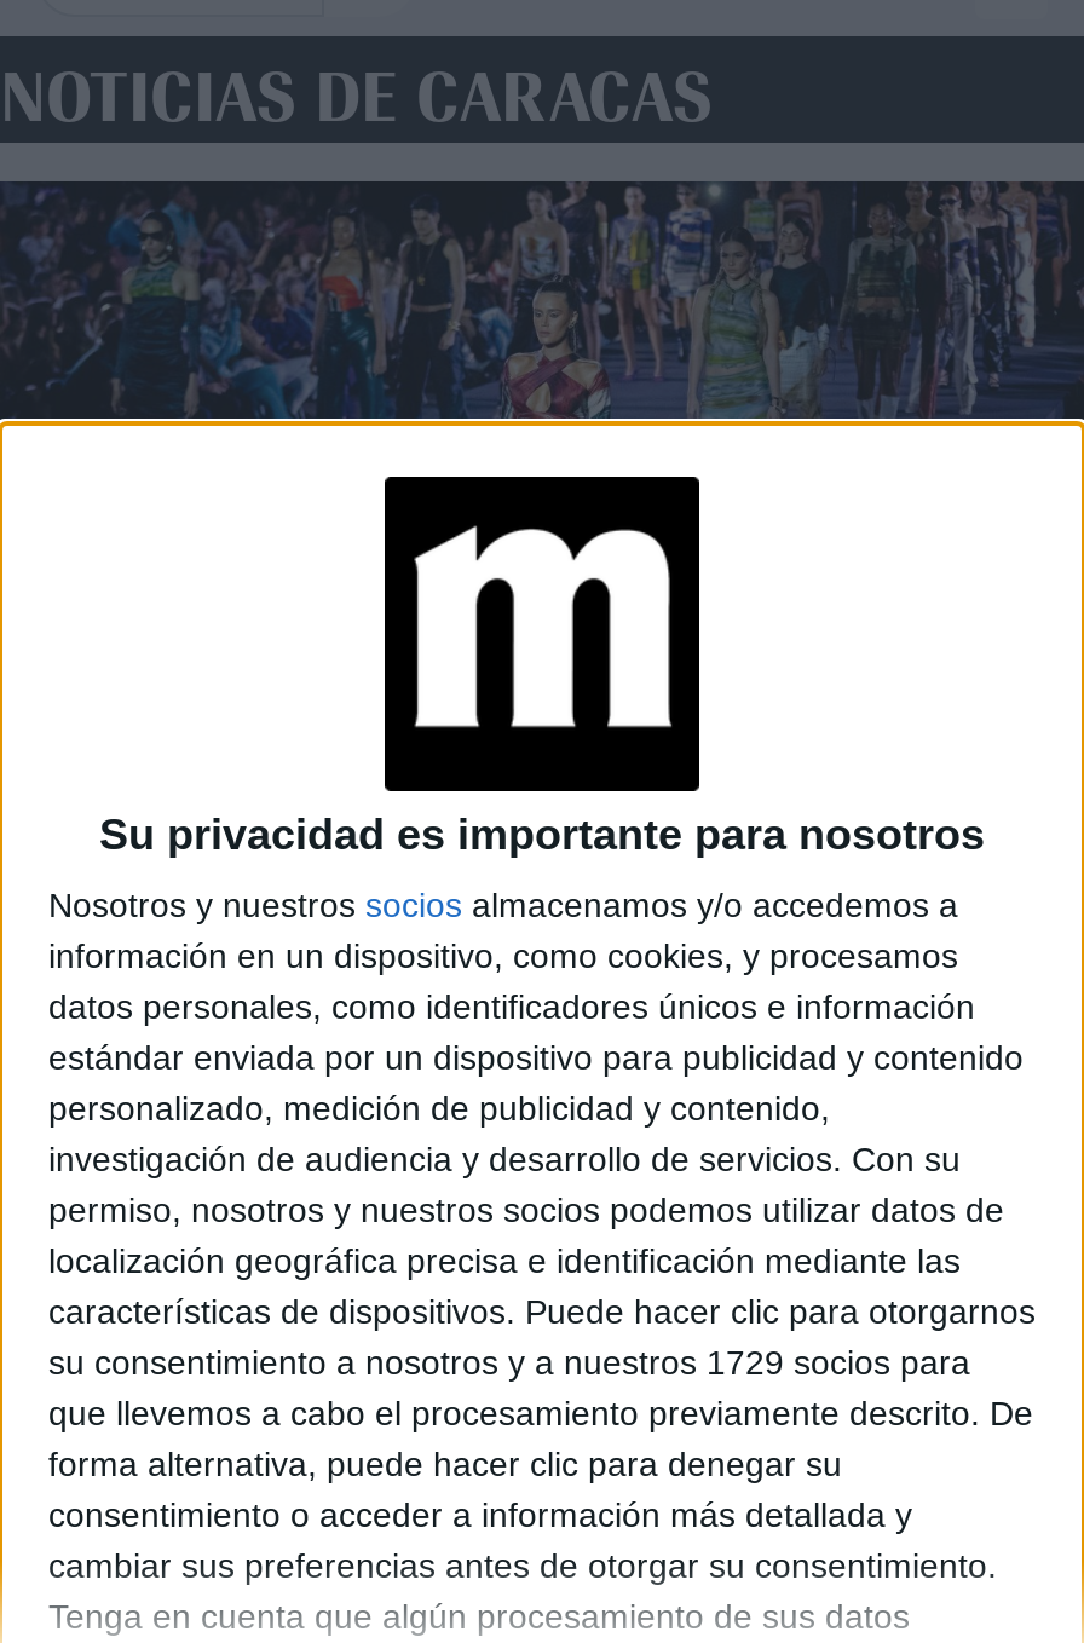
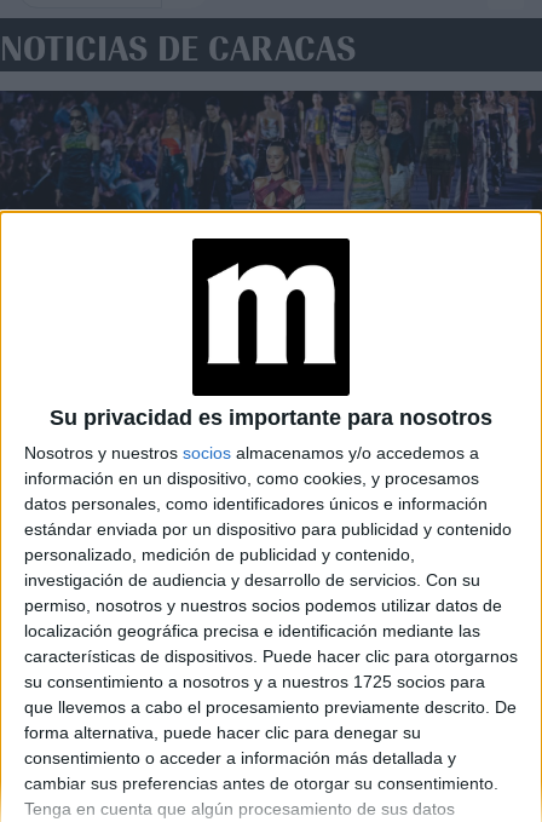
[48,1342,970,1381] su consentimiento a nosotros y a nuestros 1729 socios para -> [24,671,485,691] su consentimiento a nosotros y a nuestros 1725 socios para

